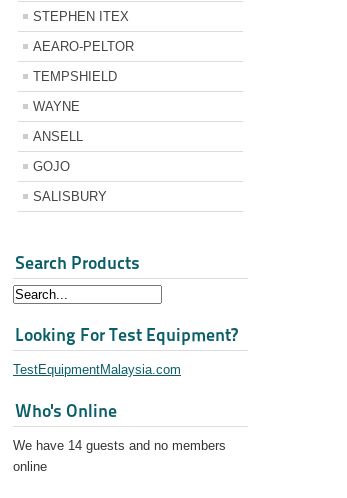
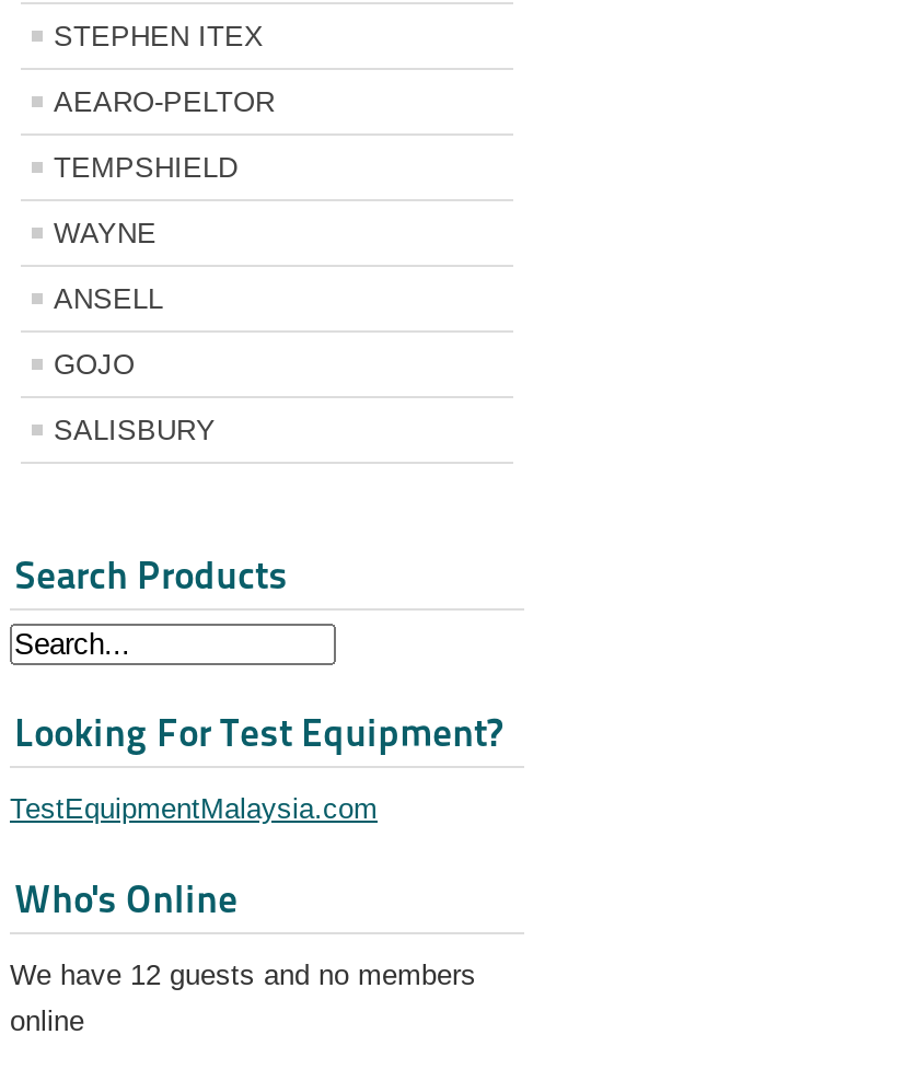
[13,438,226,453] We have 14 guests and no members -> [10,958,476,991] We have 12 guests and no members

